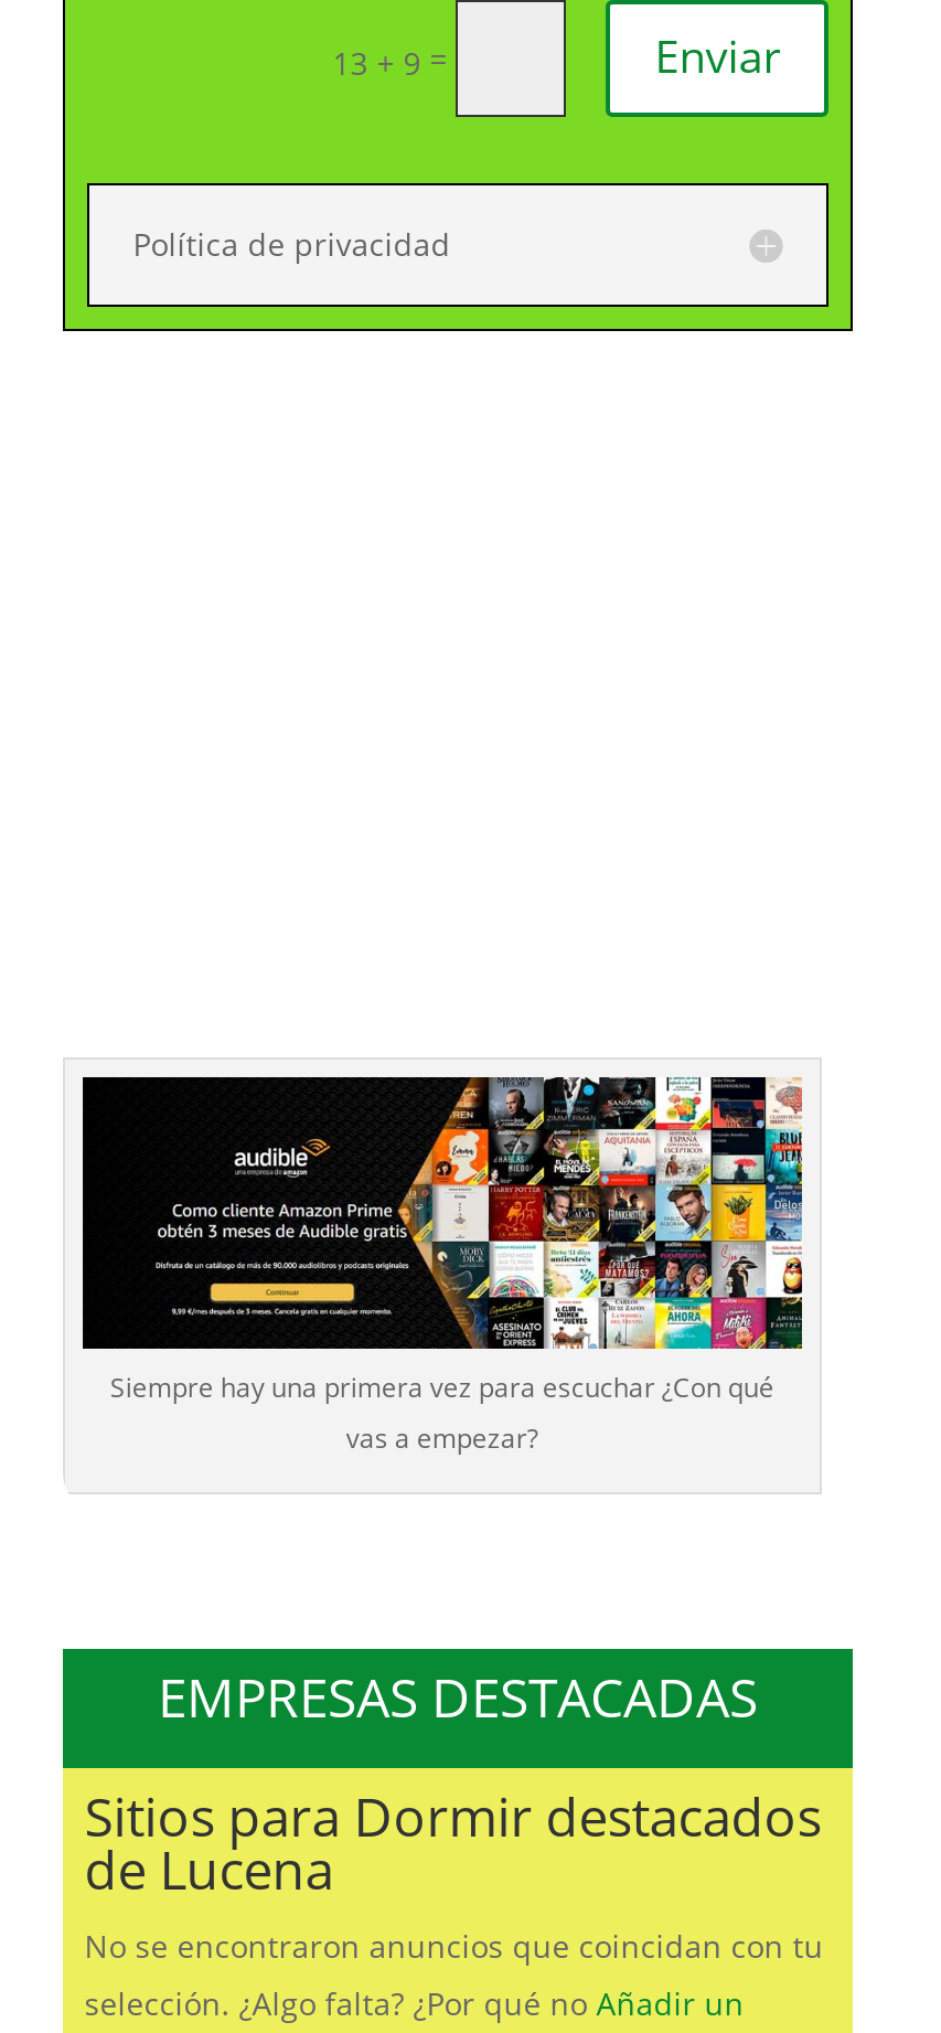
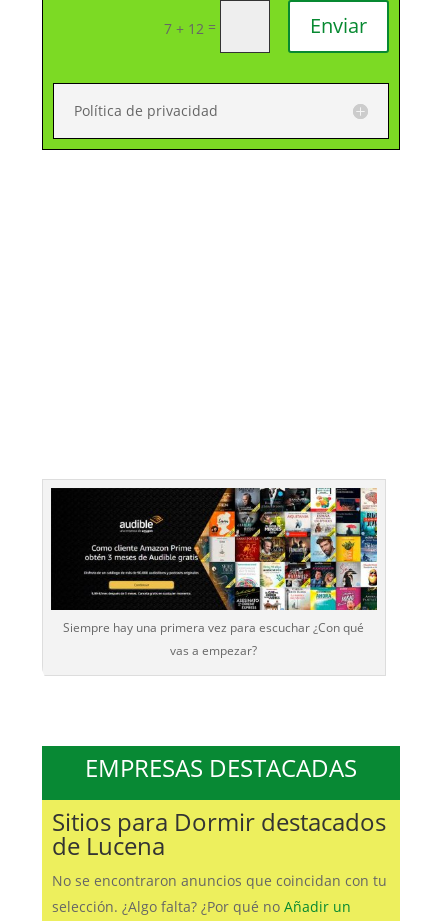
[332,36,456,82] 13 + 9 = -> [164,16,220,37] 7 + 12 =

